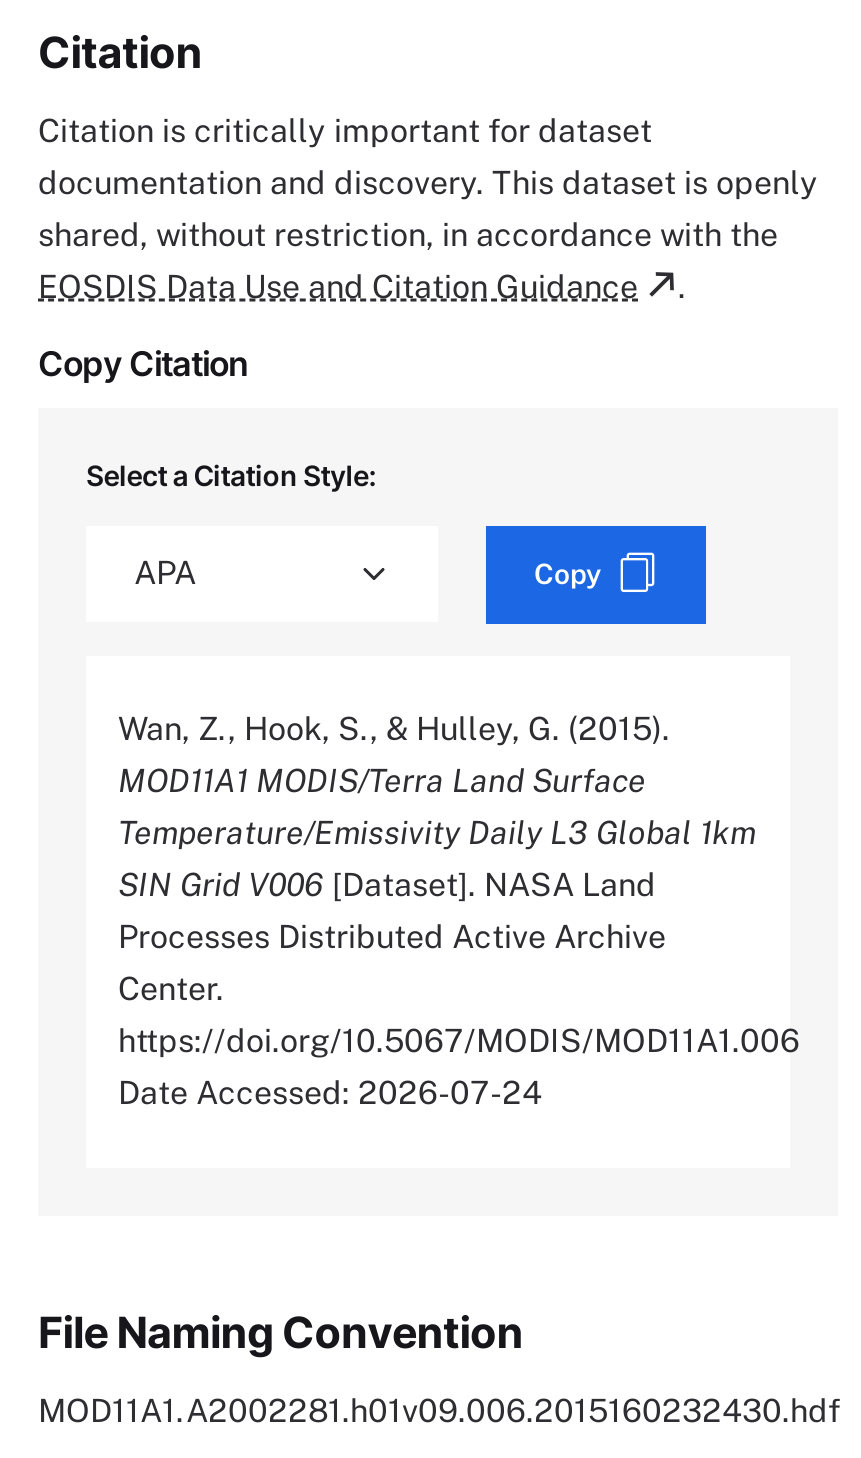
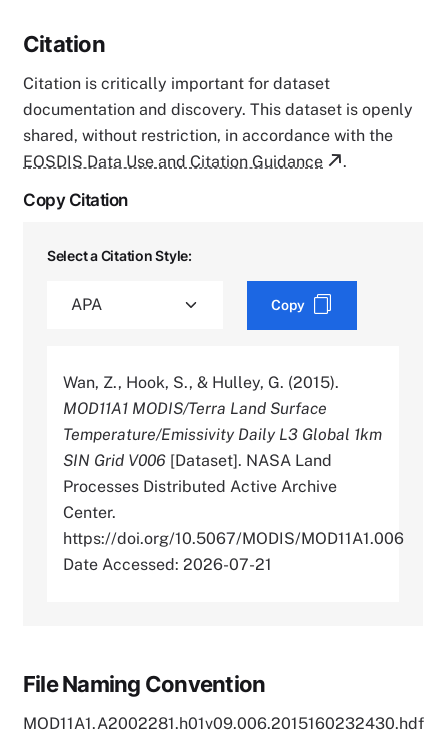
[118,1074,542,1112] Date Accessed: 2026-07-24 -> [63,555,272,574] Date Accessed: 2026-07-21

